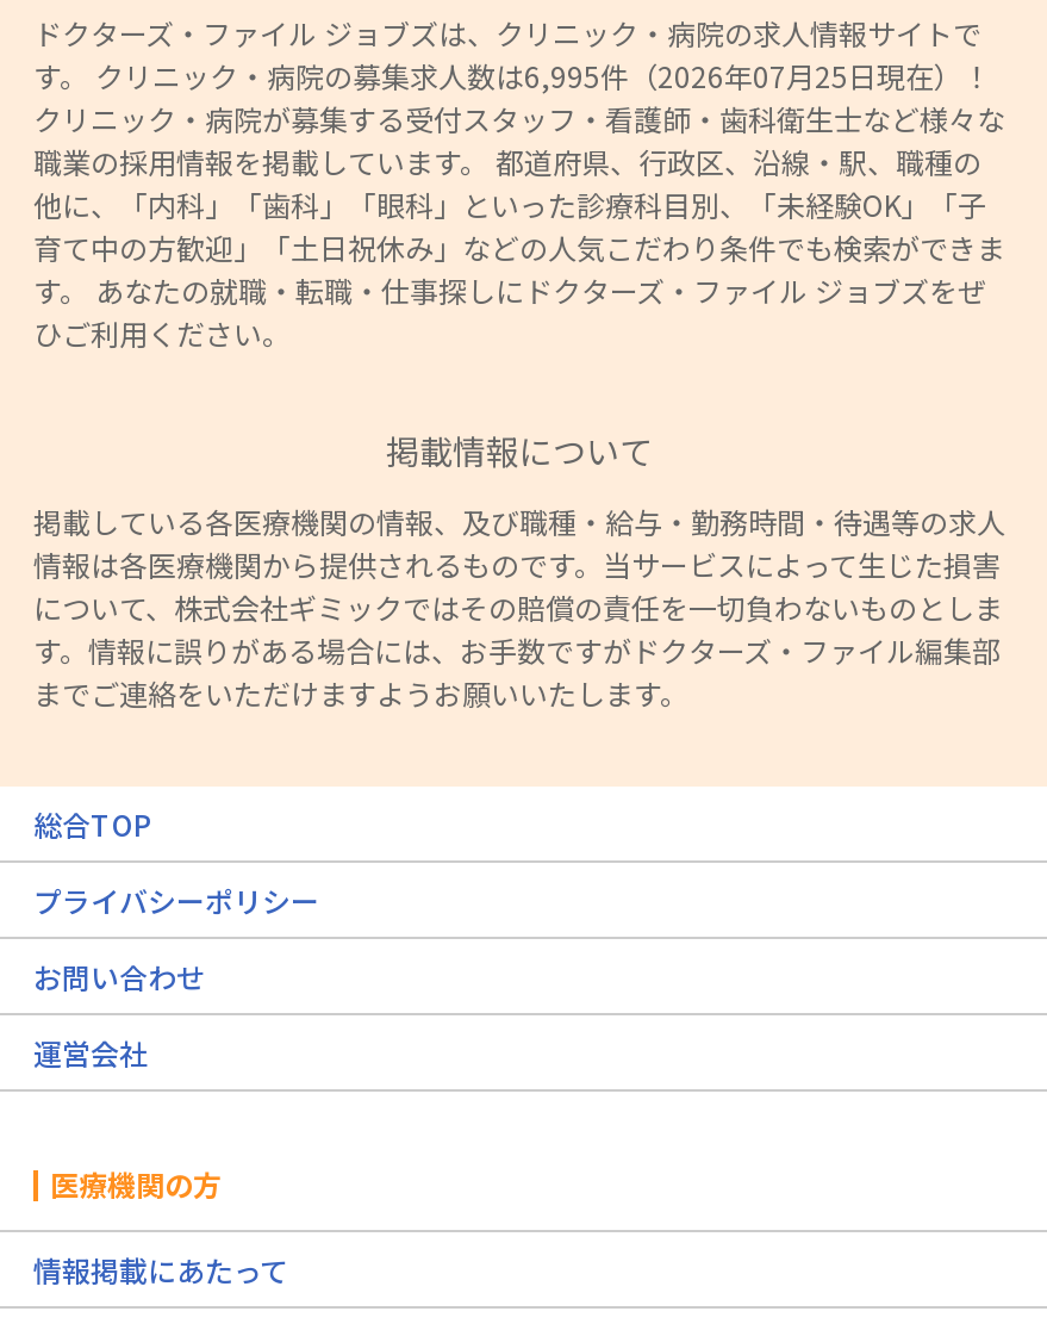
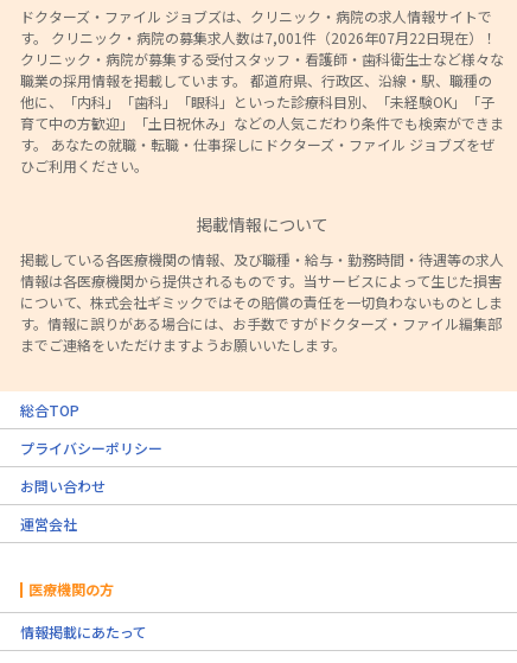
[33,56,991,96] す。 クリニック・病院の募集求人数は6,995件（2026年07月25日現在）！ -> [20,28,497,48] す。 クリニック・病院の募集求人数は7,001件（2026年07月22日現在）！

